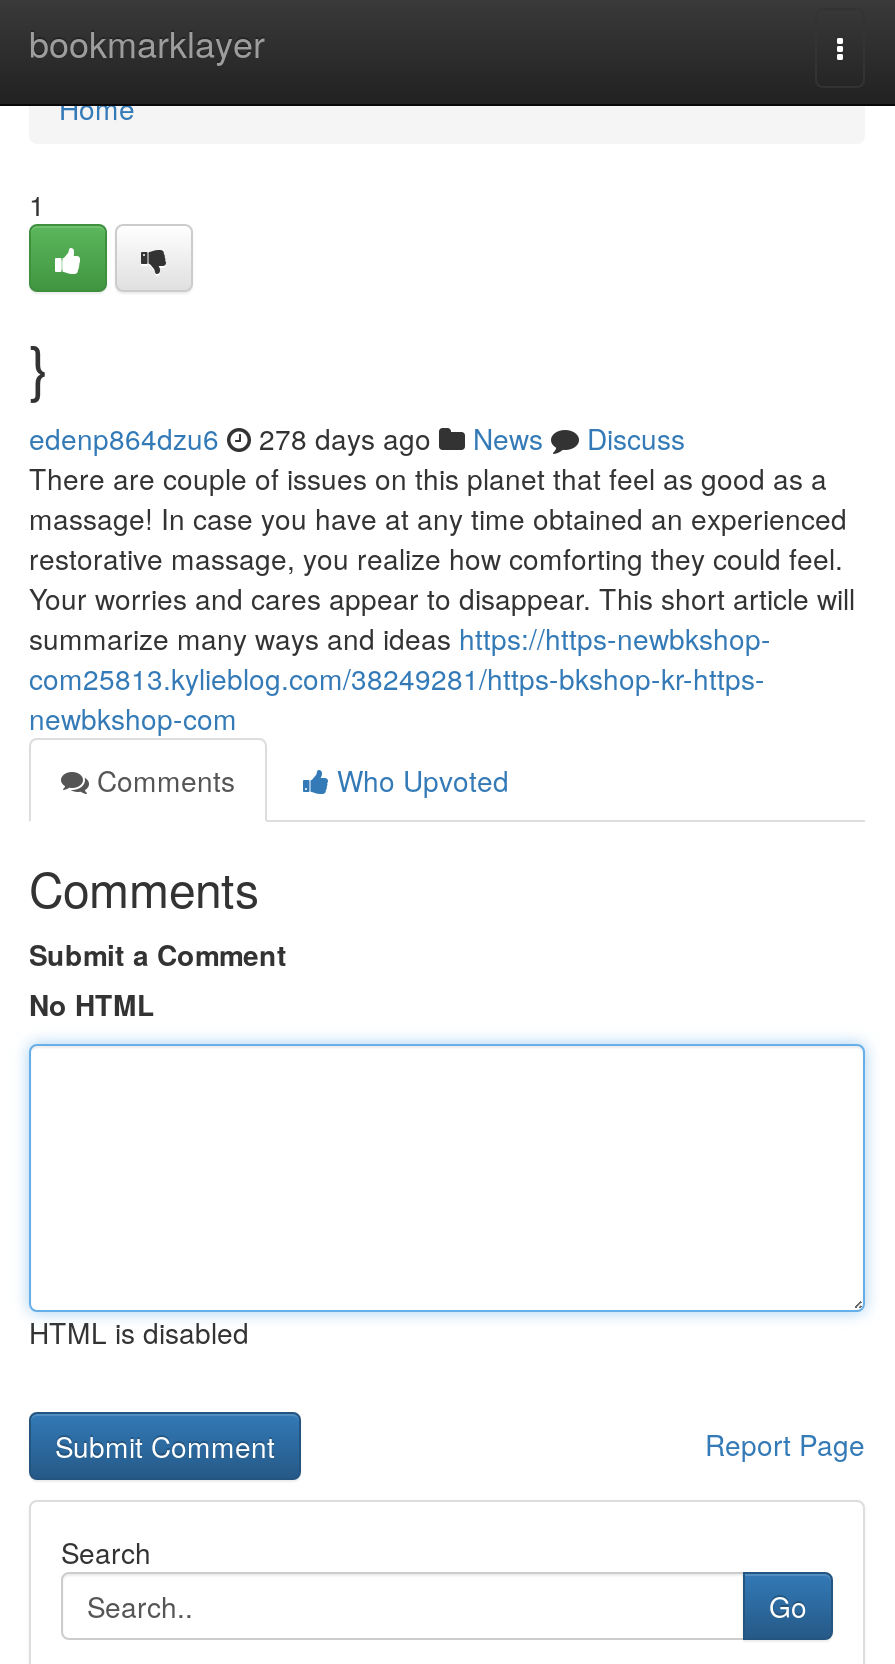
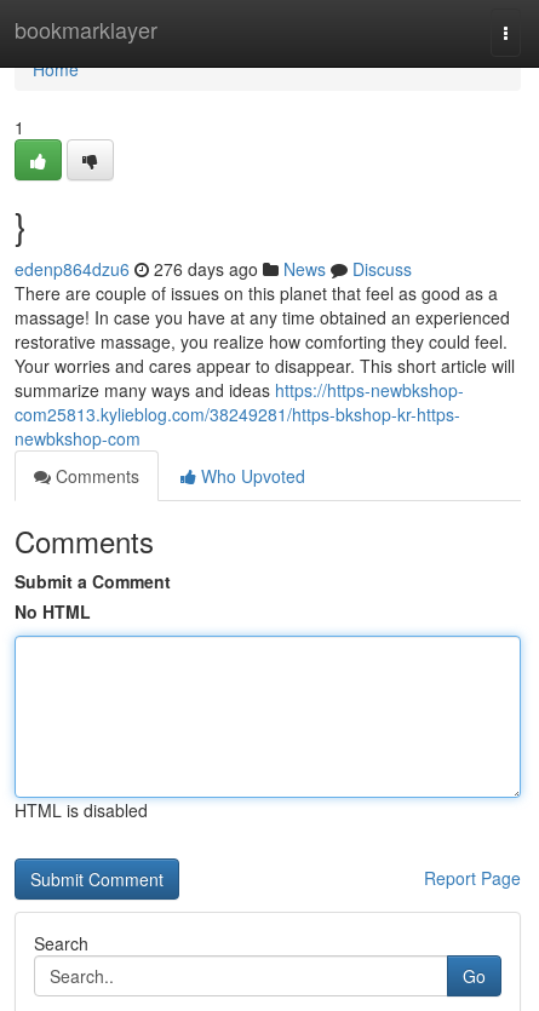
[29,418,685,458] edenp864dzu6 278 days ago News Discuss -> [15,257,412,281] edenp864dzu6 276 days ago News Discuss

